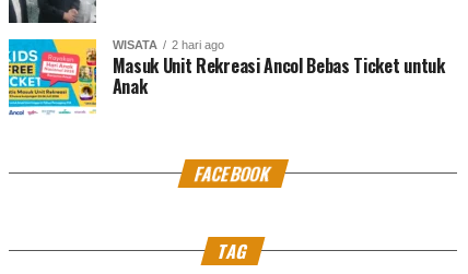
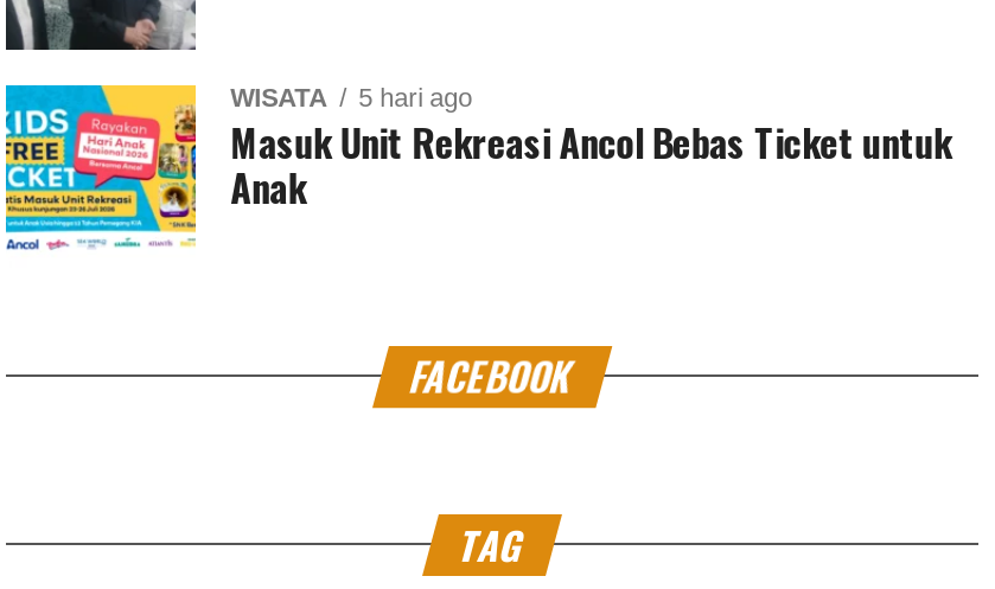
[112,38,224,51] WISATA 2 hari ago -> [231,82,472,110] WISATA 5 hari ago

